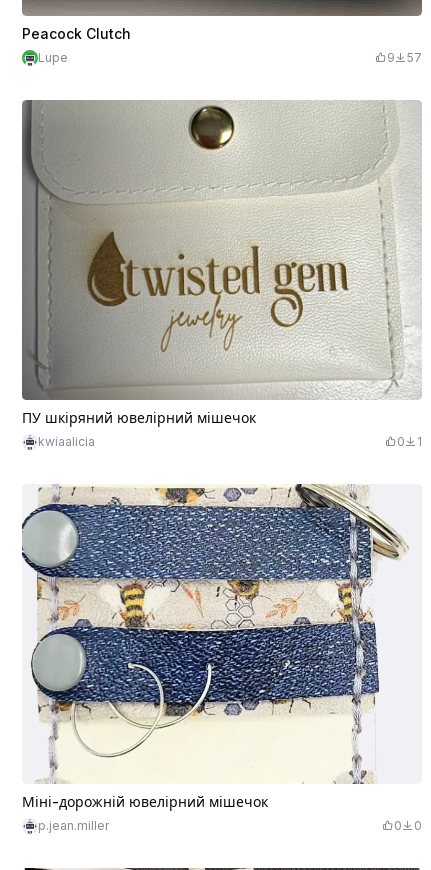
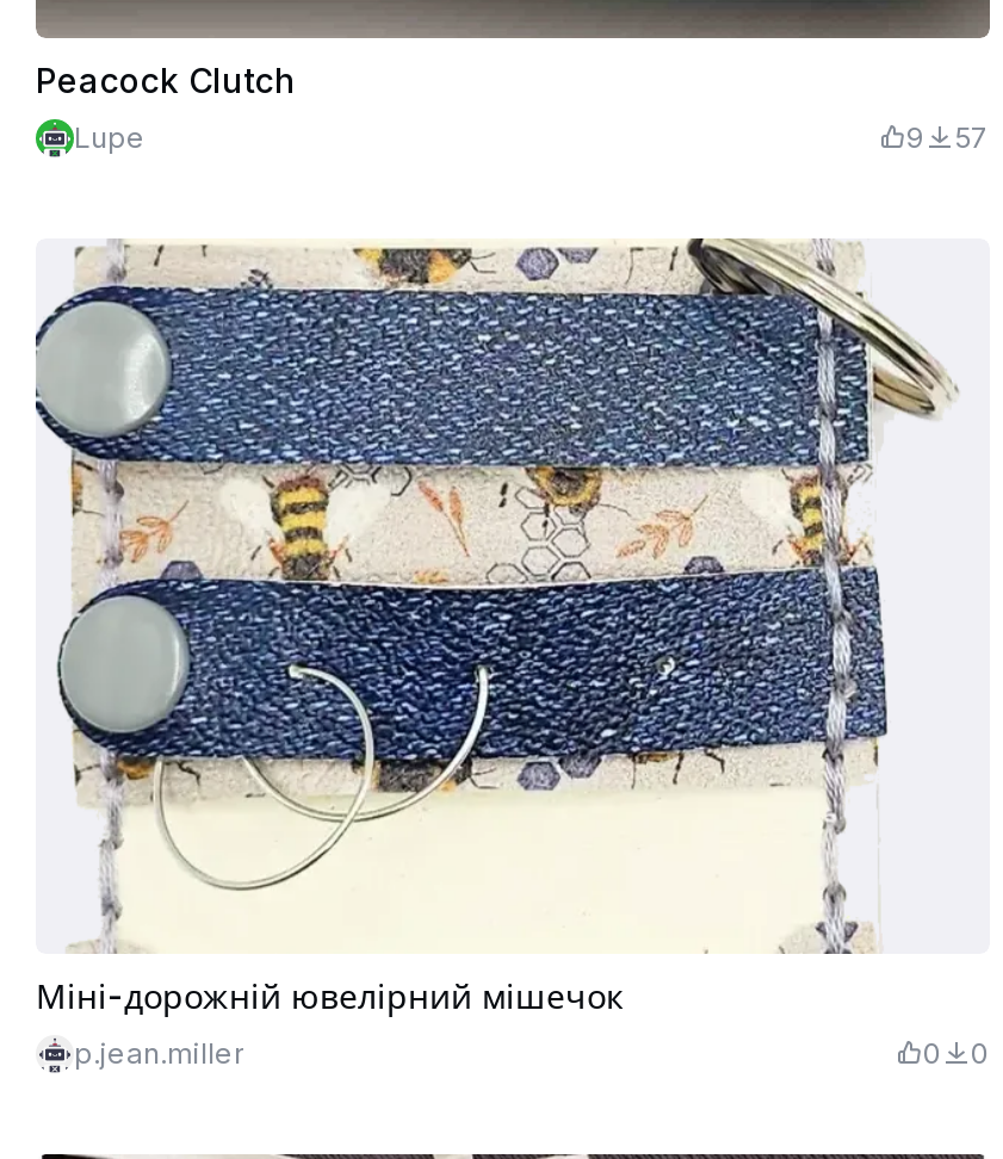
[22,99,422,449] [image] | ПУ шкіряний ювелірний мішечок | kwiaalicia | 0 | 1 -> none

